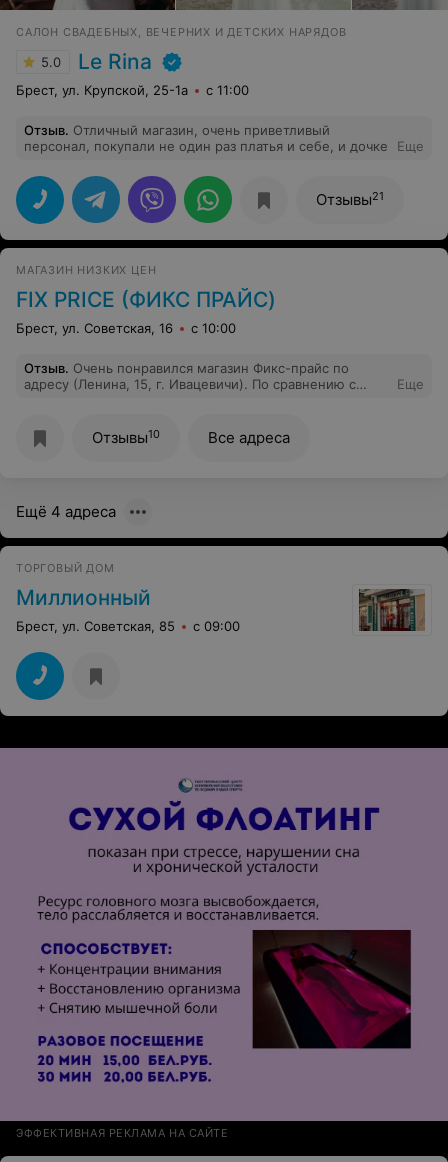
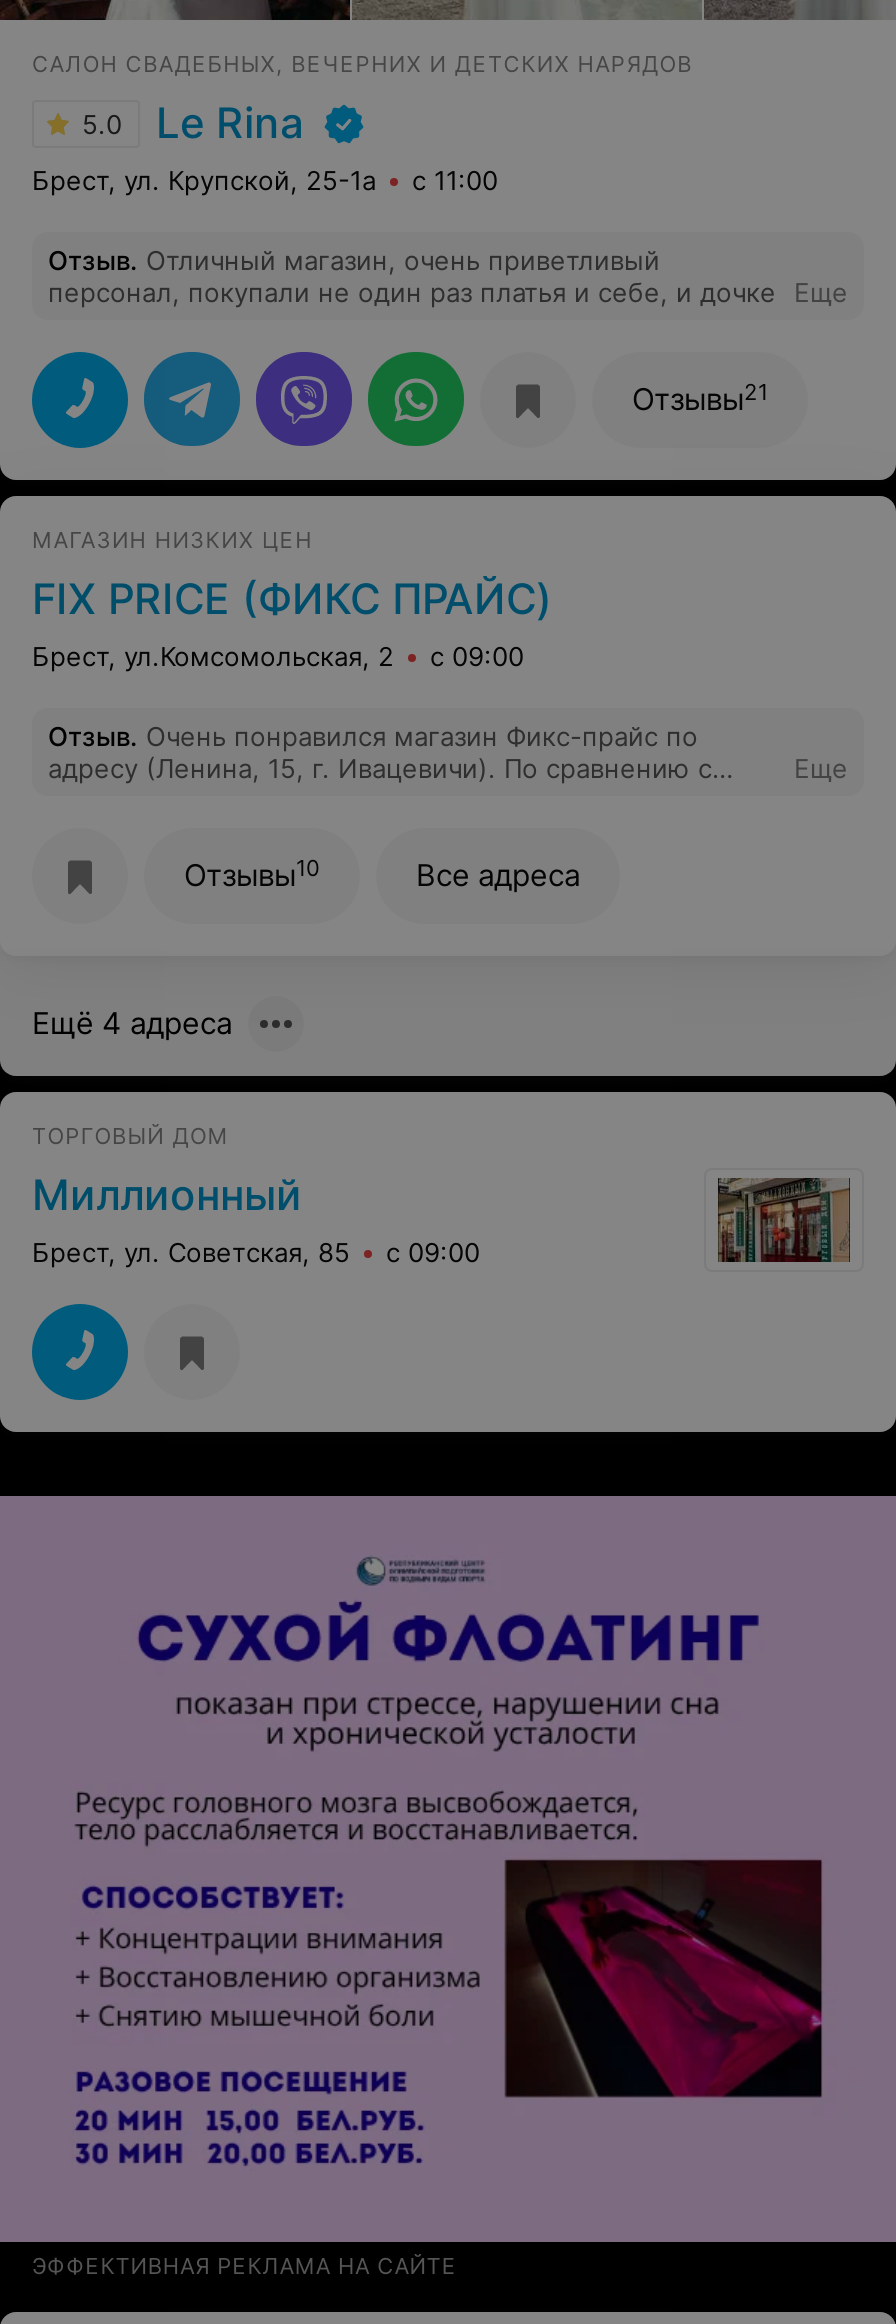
[16,320,236,336] Брест, ул. Советская, 16 | с 10:00 -> [32,640,524,672] Брест, ул.Комсомольская, 2 | с 09:00

